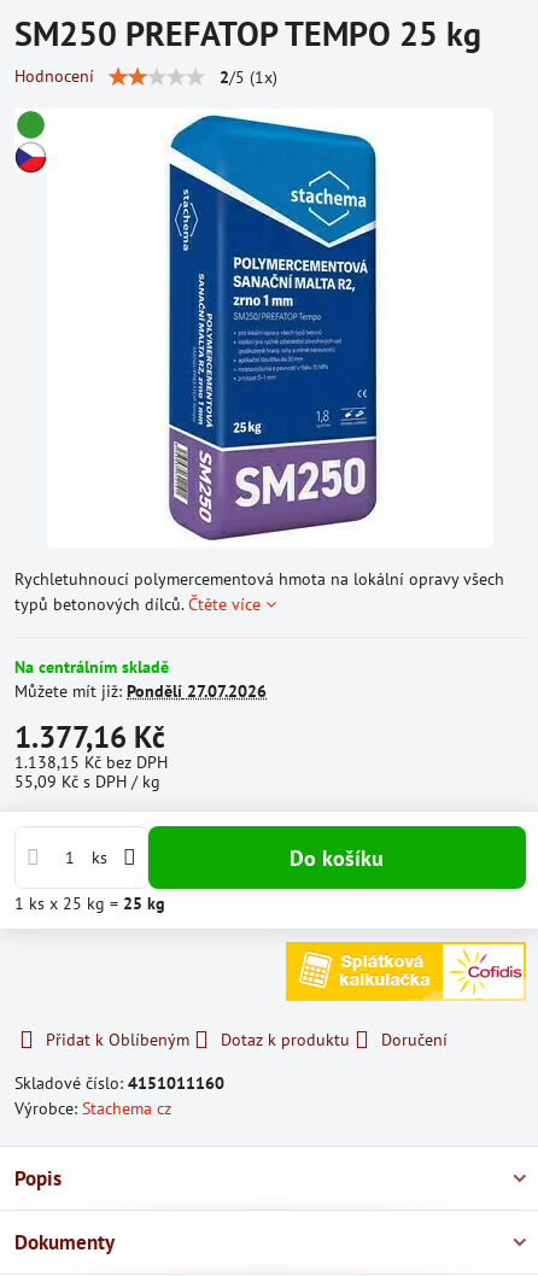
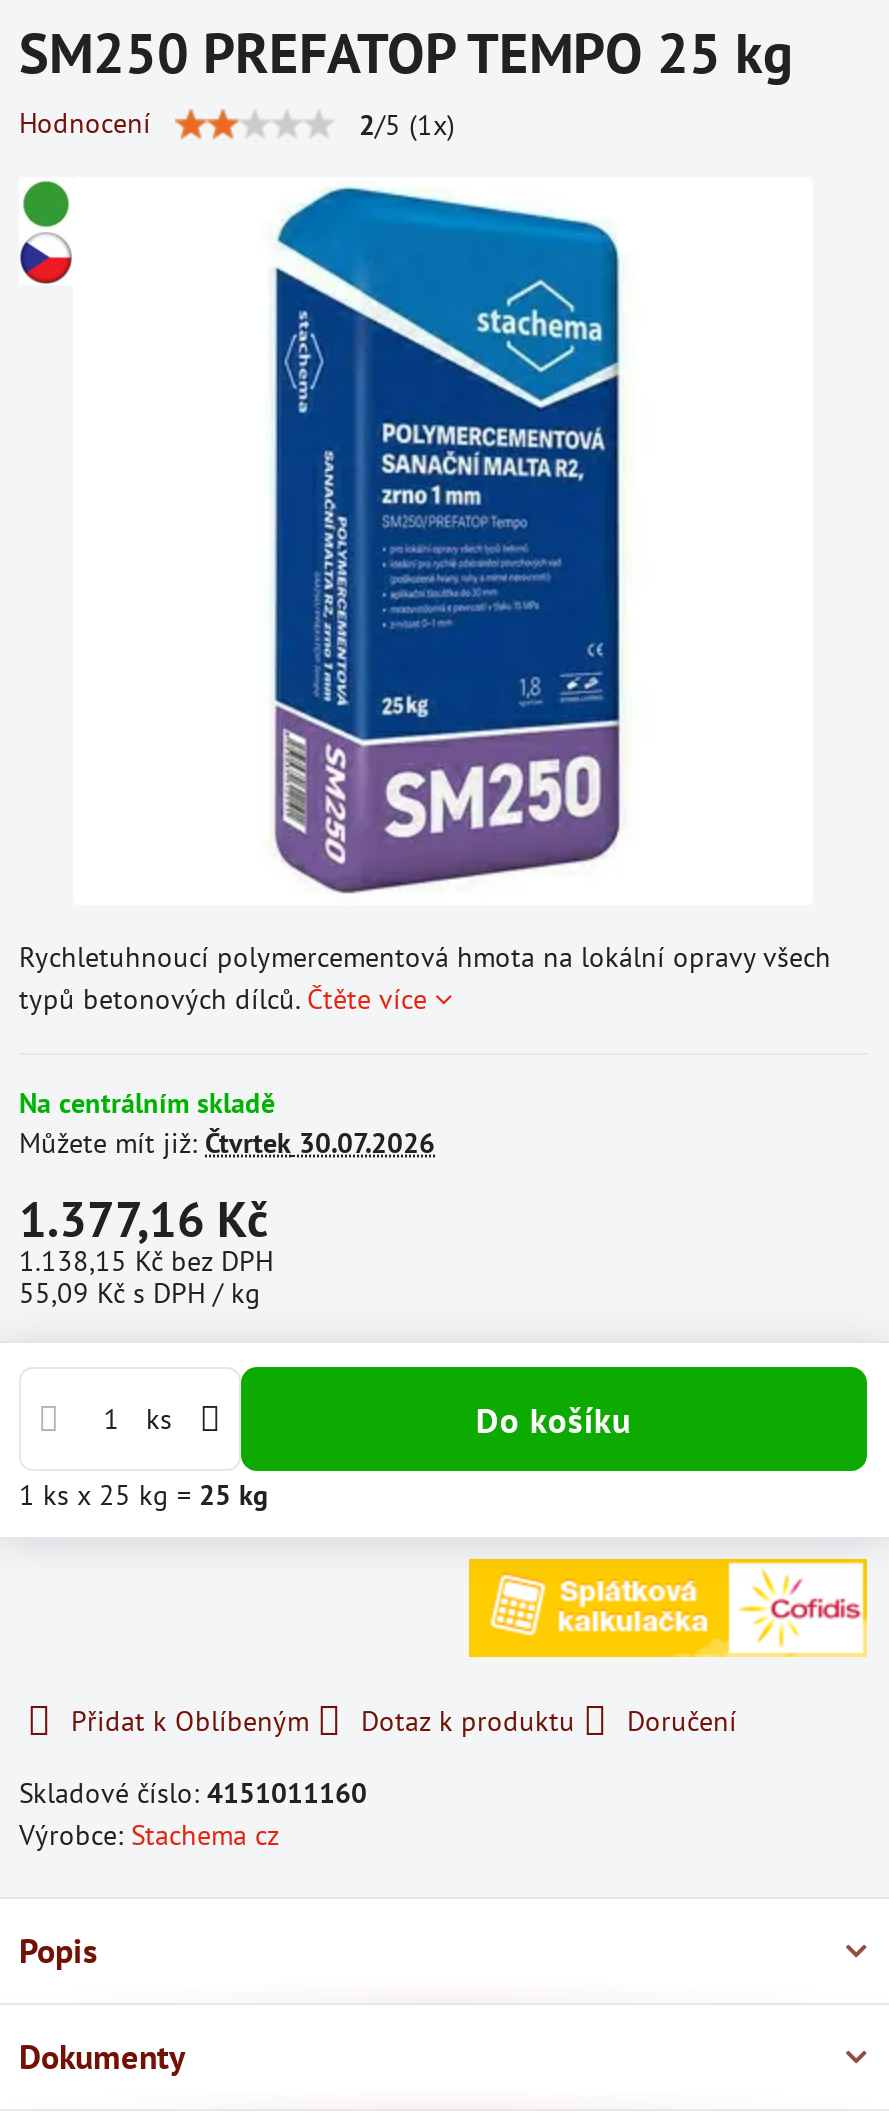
[14,680,267,702] Můžete mít již: Pondělí 27.07.2026 -> [19,1125,435,1161] Můžete mít již: Čtvrtek 30.07.2026

